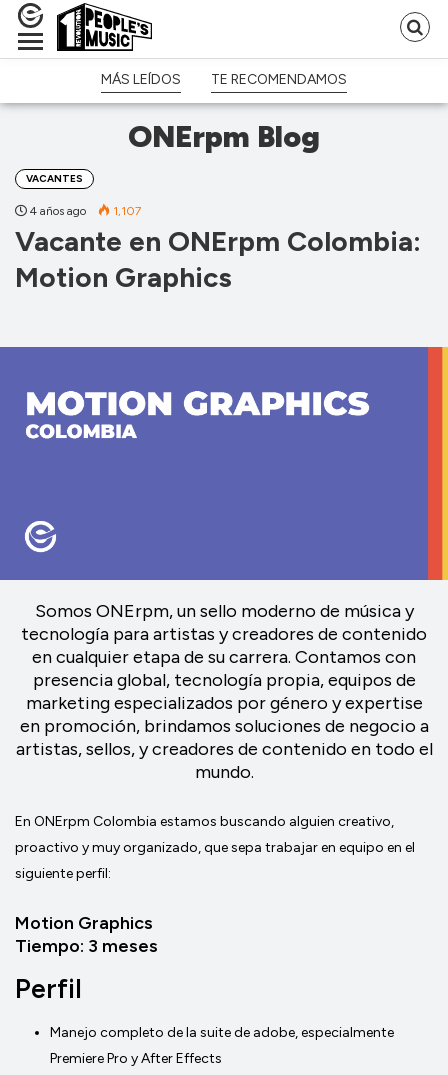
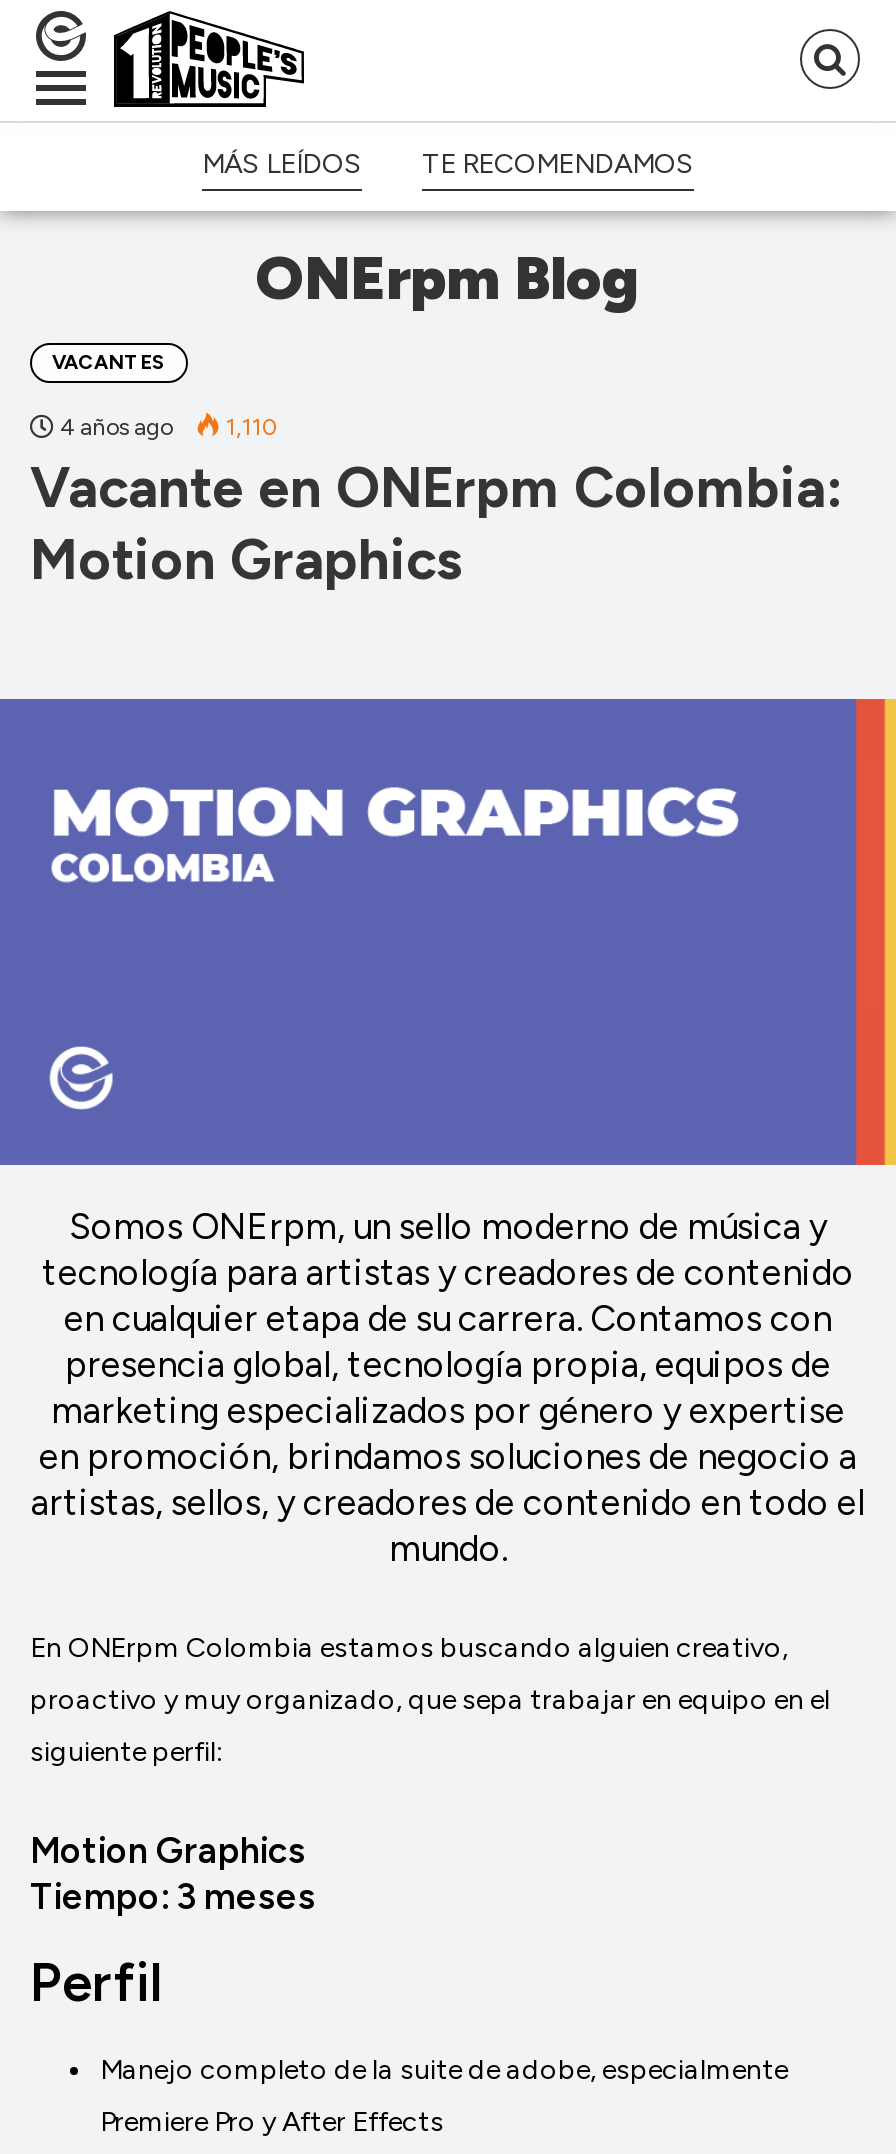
[30,204,141,218] 4 años ago 1,107 -> [60,413,280,441] 4 años ago 1,110

